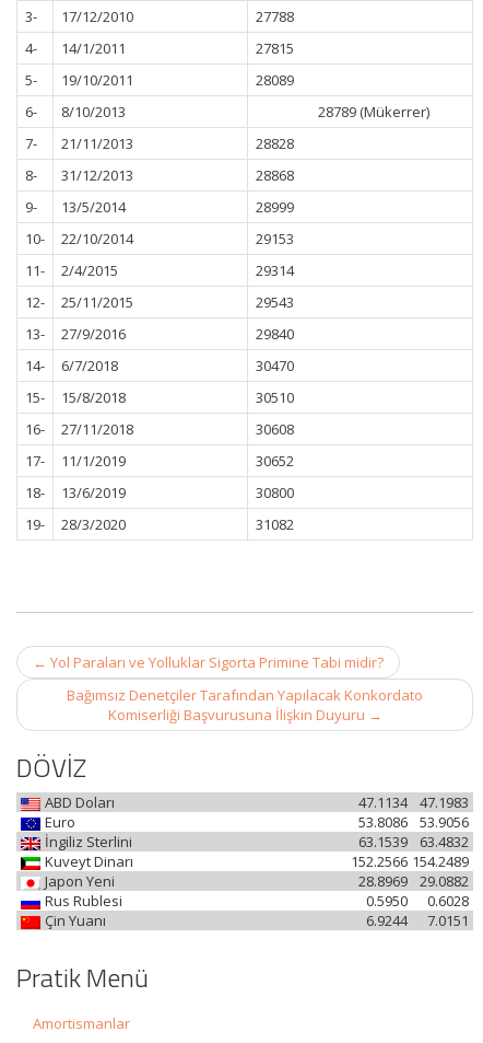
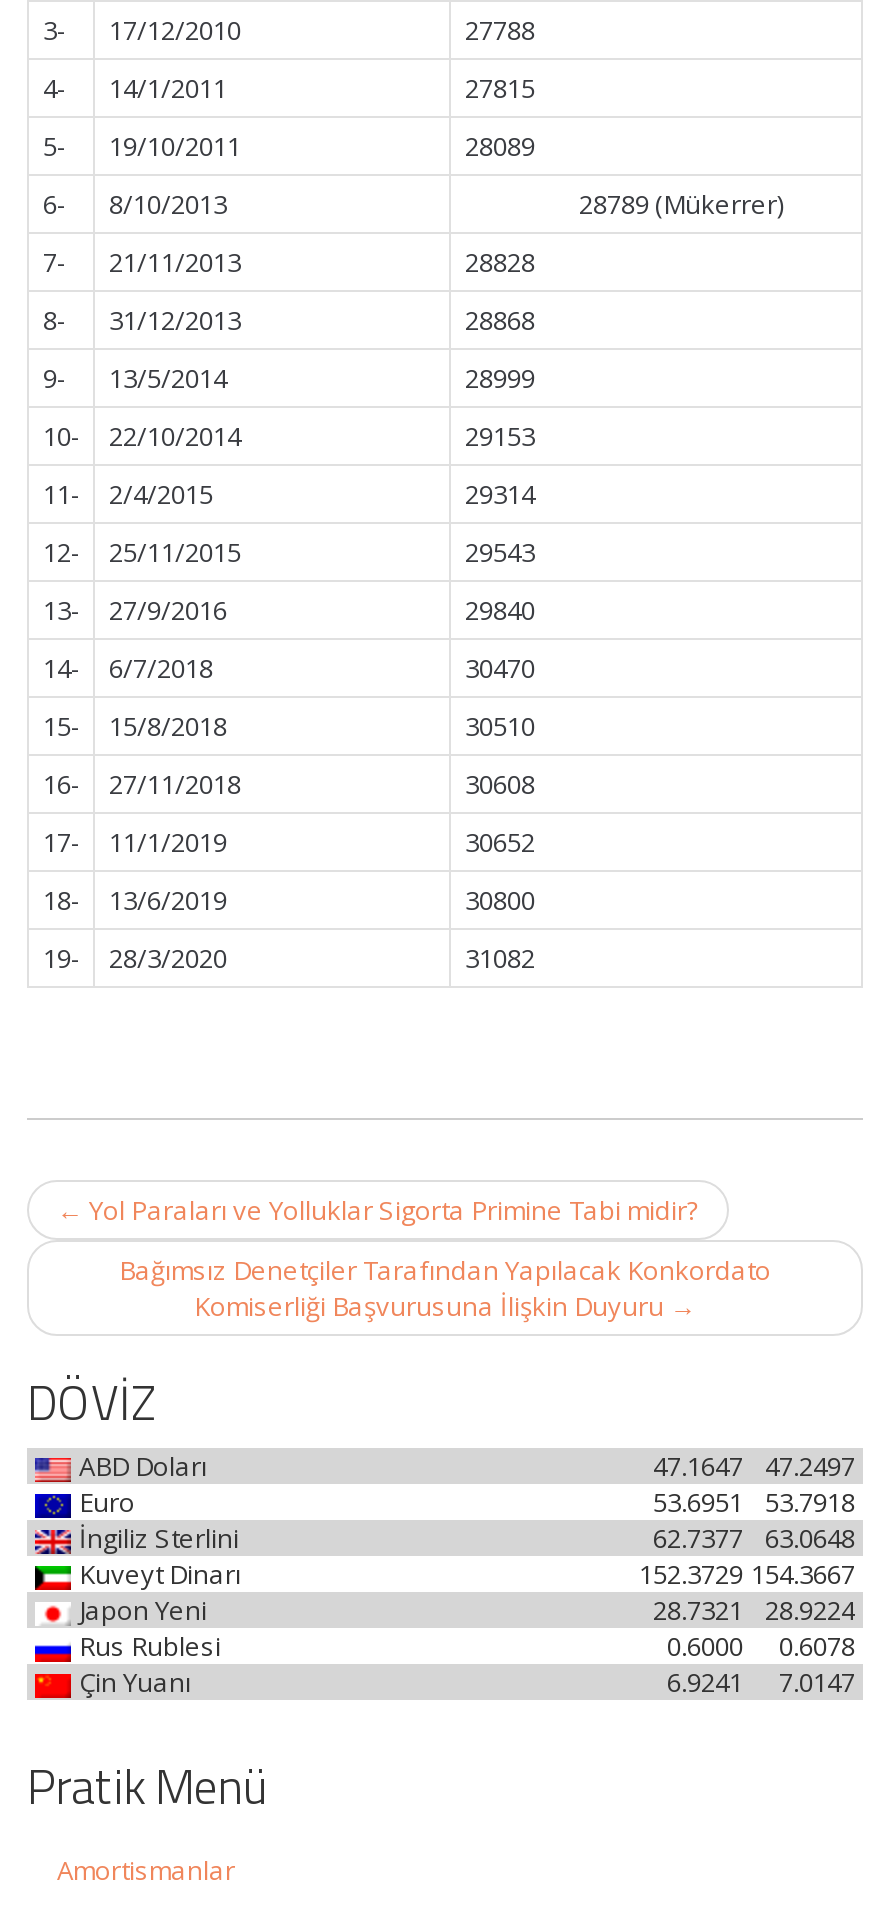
[358,792,408,812] 47.1134 -> [653,1448,743,1484] 47.1647
[420,792,469,812] 47.1983 -> [765,1448,855,1484] 47.2497
[358,812,408,832] 53.8086 -> [653,1484,743,1520] 53.6951
[420,812,469,832] 53.9056 -> [765,1484,855,1520] 53.7918
[358,832,408,851] 63.1539 -> [653,1520,743,1556] 62.7377
[420,832,469,851] 63.4832 -> [765,1520,855,1556] 63.0648
[351,851,408,871] 152.2566 -> [639,1556,743,1592] 152.3729
[412,851,469,871] 154.2489 -> [751,1556,855,1592] 154.3667
[358,871,408,891] 28.8969 -> [653,1592,743,1628] 28.7321
[420,871,469,891] 29.0882 -> [765,1592,855,1628] 28.9224
[366,891,408,911] 0.5950 -> [667,1628,743,1664] 0.6000
[427,891,469,911] 0.6028 -> [779,1628,855,1664] 0.6078
[366,911,408,930] 6.9244 -> [667,1664,743,1700] 6.9241
[427,911,469,930] 7.0151 -> [779,1664,855,1700] 7.0147

